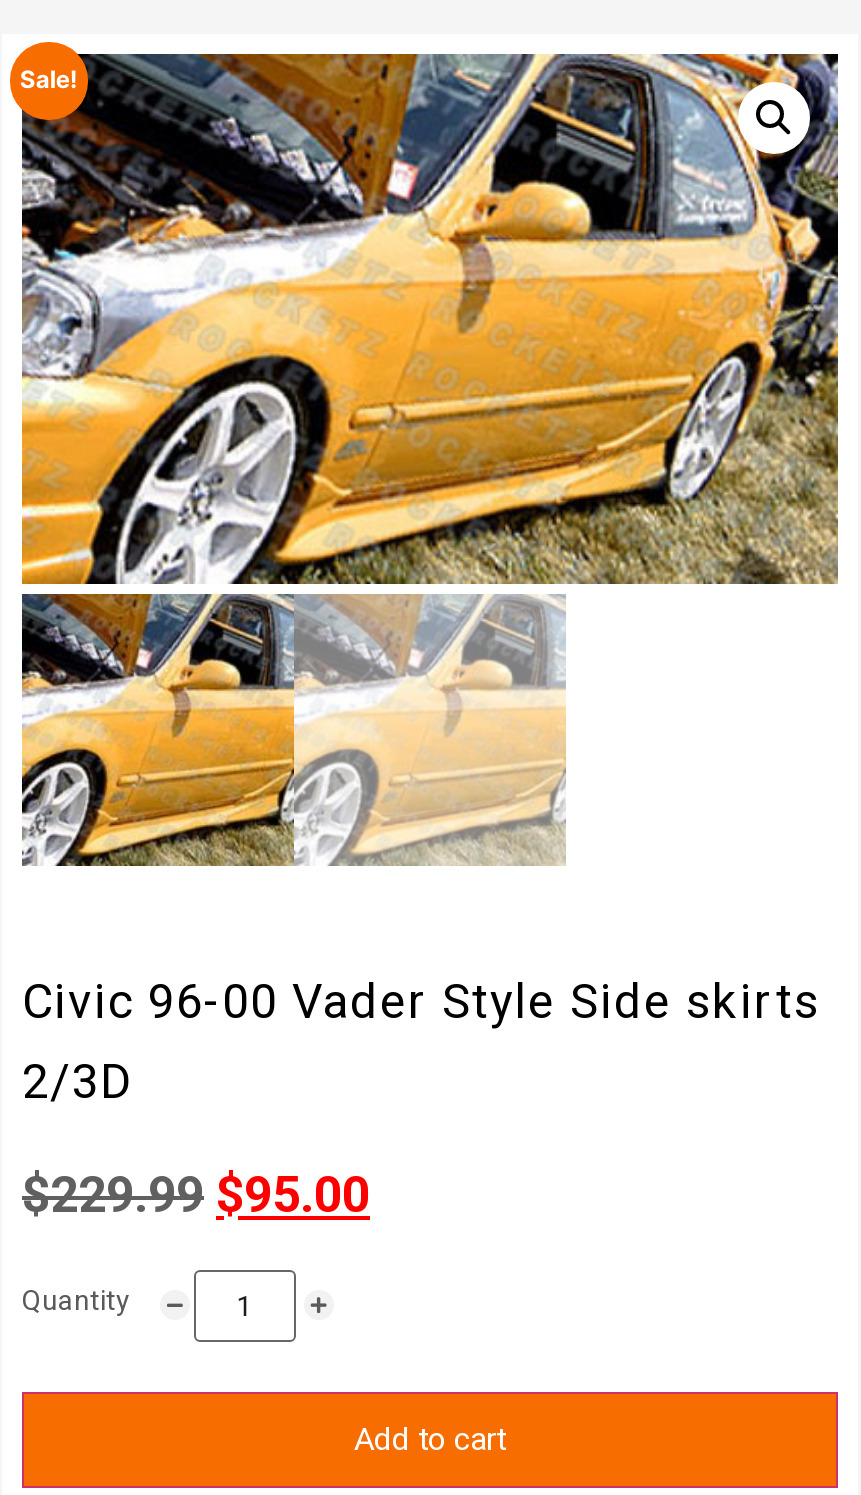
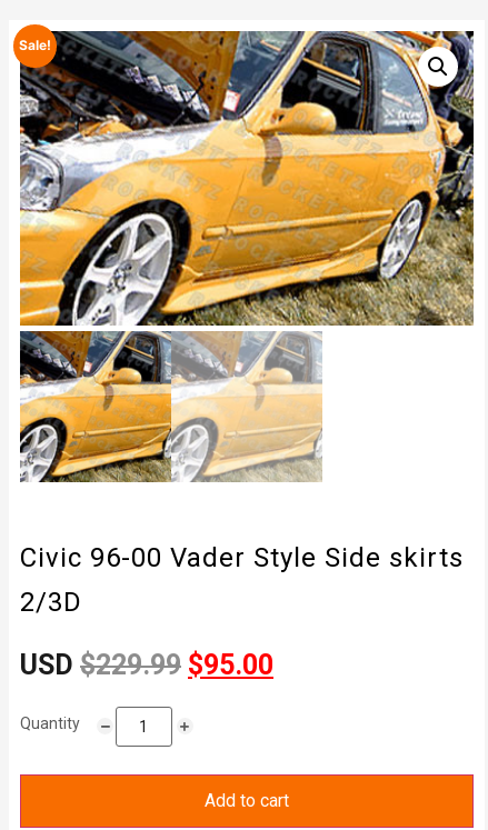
[22,1166,370,1224] $229.99 $95.00 -> [20,649,273,681] USD $229.99 $95.00

